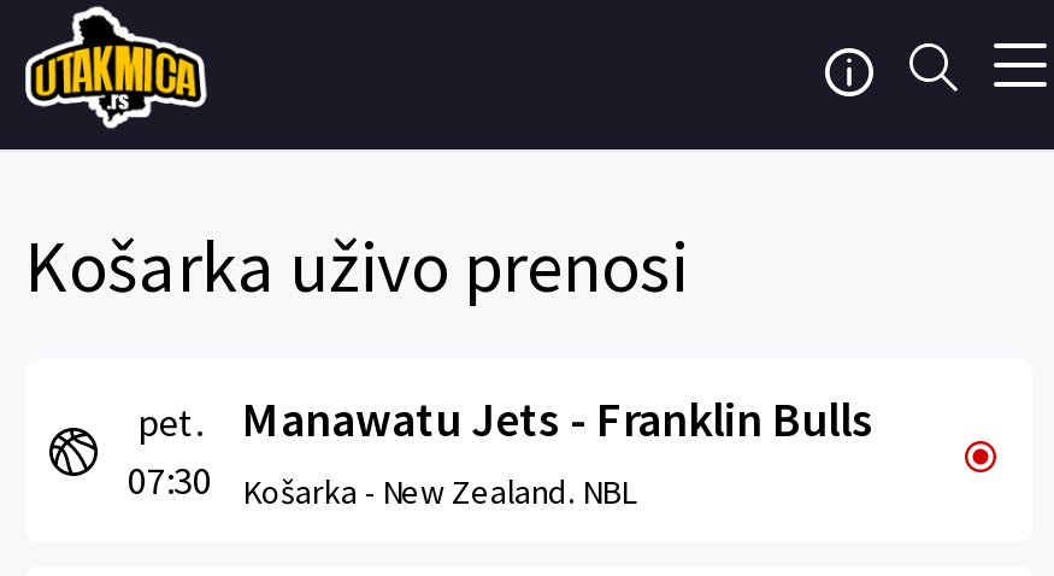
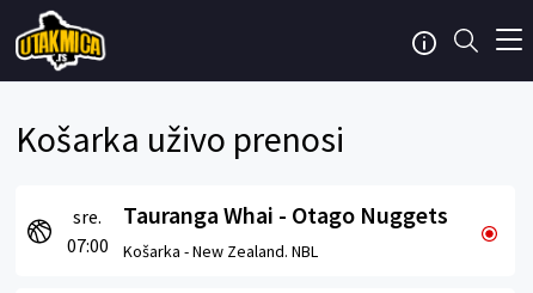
[128,398,212,504] pet. | 07:30 -> [66,205,108,257] sre. | 07:00
[242,388,873,448] Manawatu Jets - Franklin Bulls -> [123,200,448,230] Tauranga Whai - Otago Nuggets

